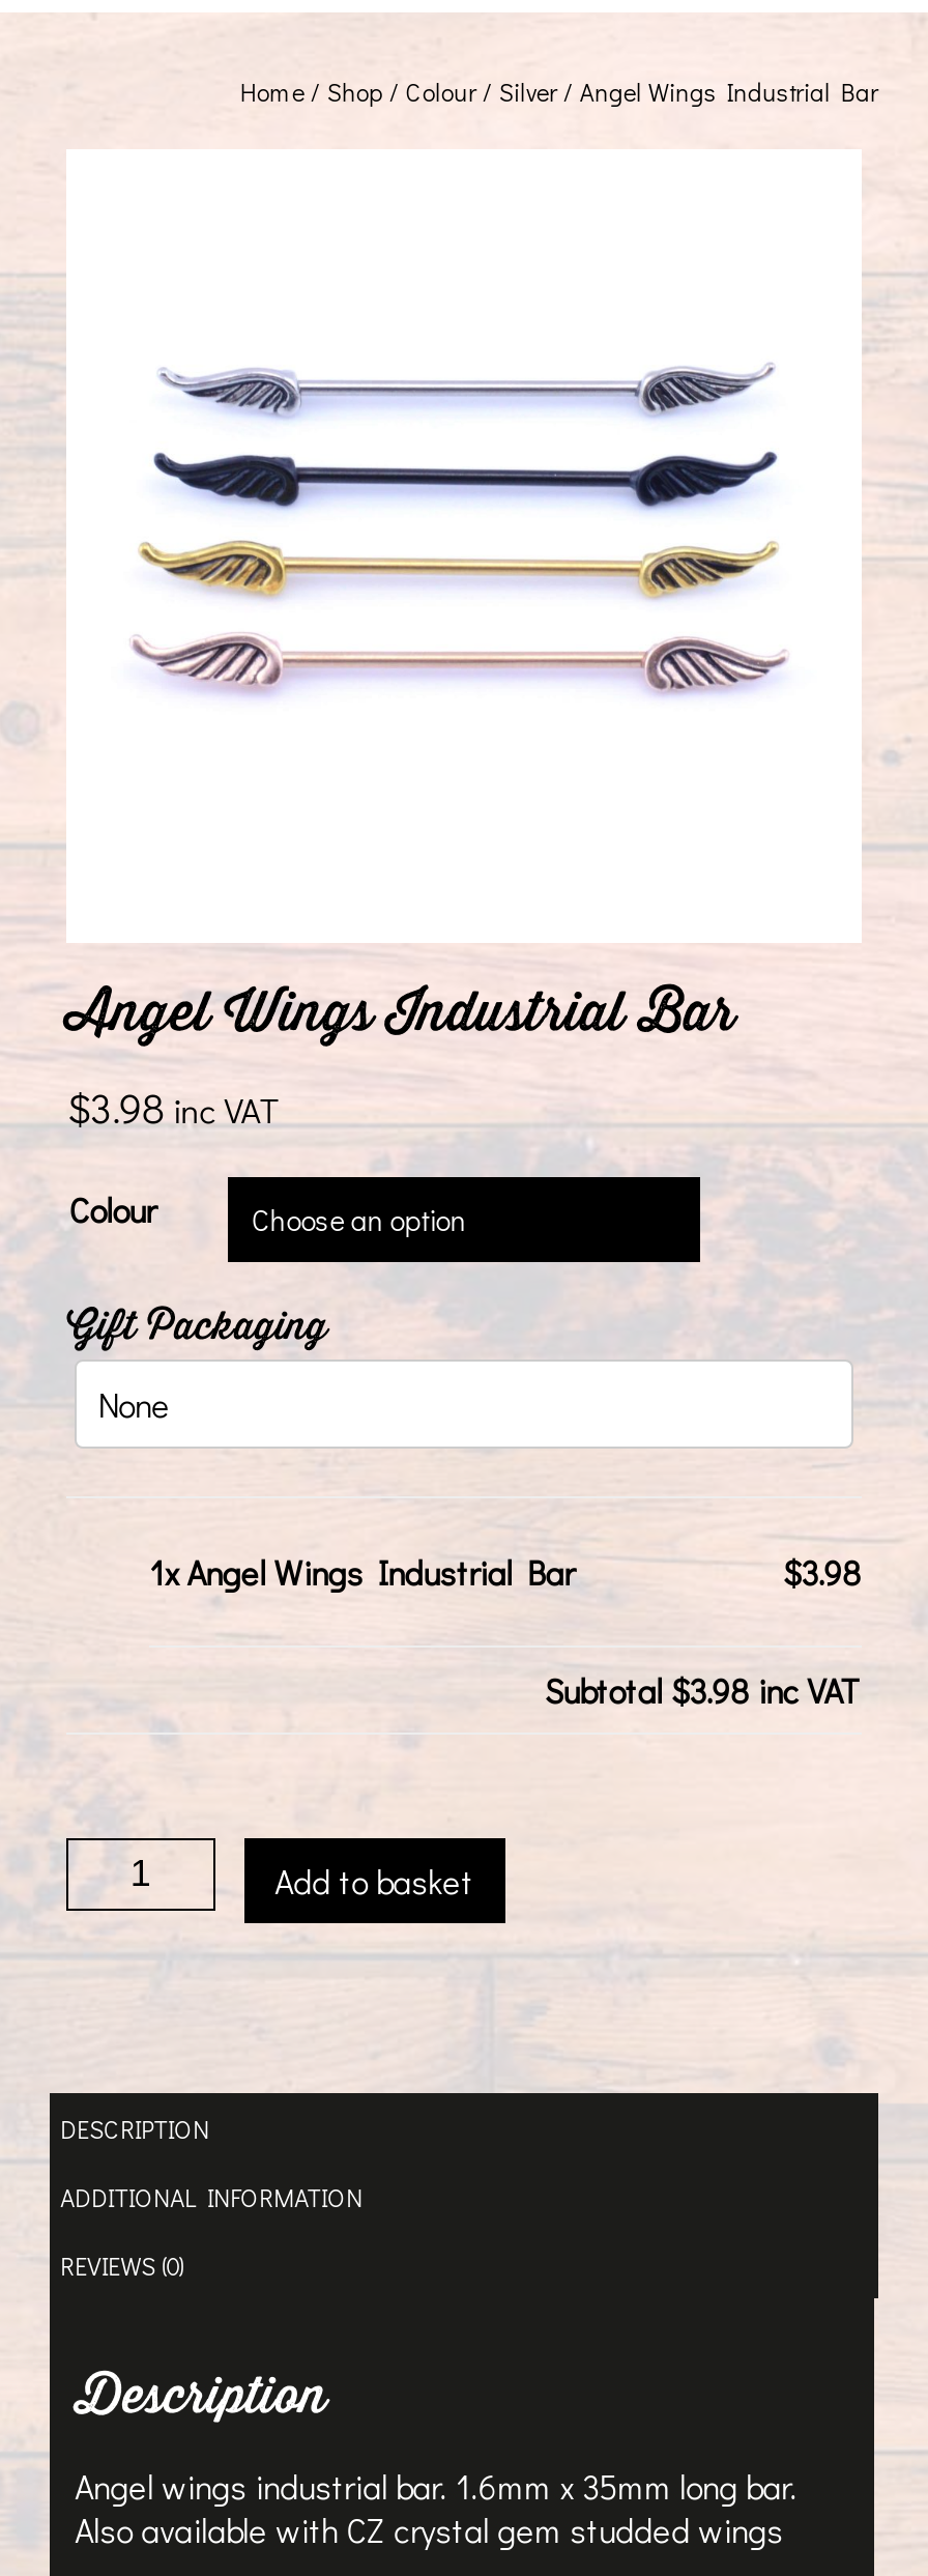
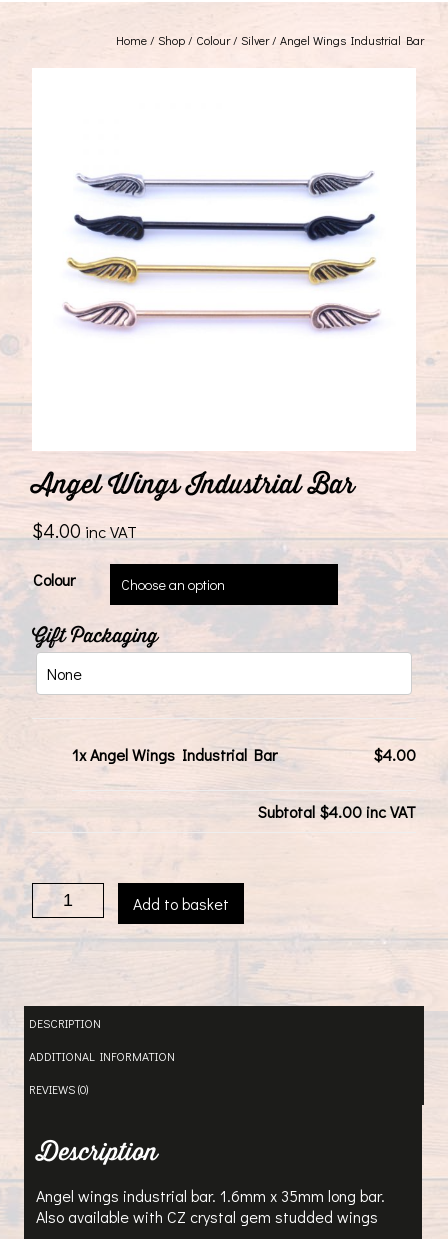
[67,1080,280,1134] $3.98 inc VAT -> [32,517,137,543] $4.00 inc VAT
[783,1550,861,1594] $3.98 -> [373,744,416,765] $4.00
[544,1668,861,1712] Subtotal $3.98 inc VAT -> [258,801,416,822] Subtotal $4.00 inc VAT

